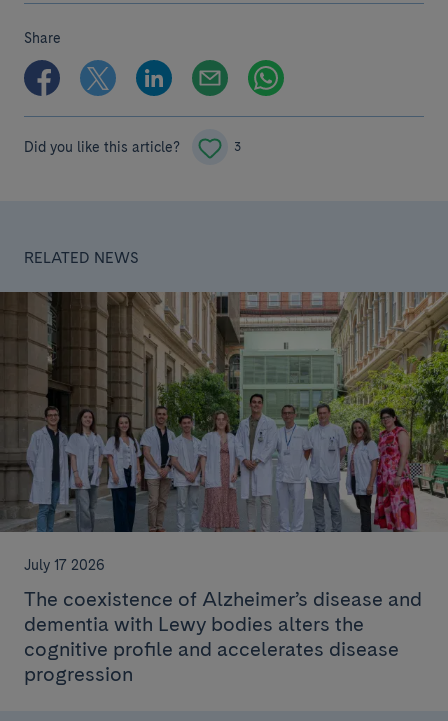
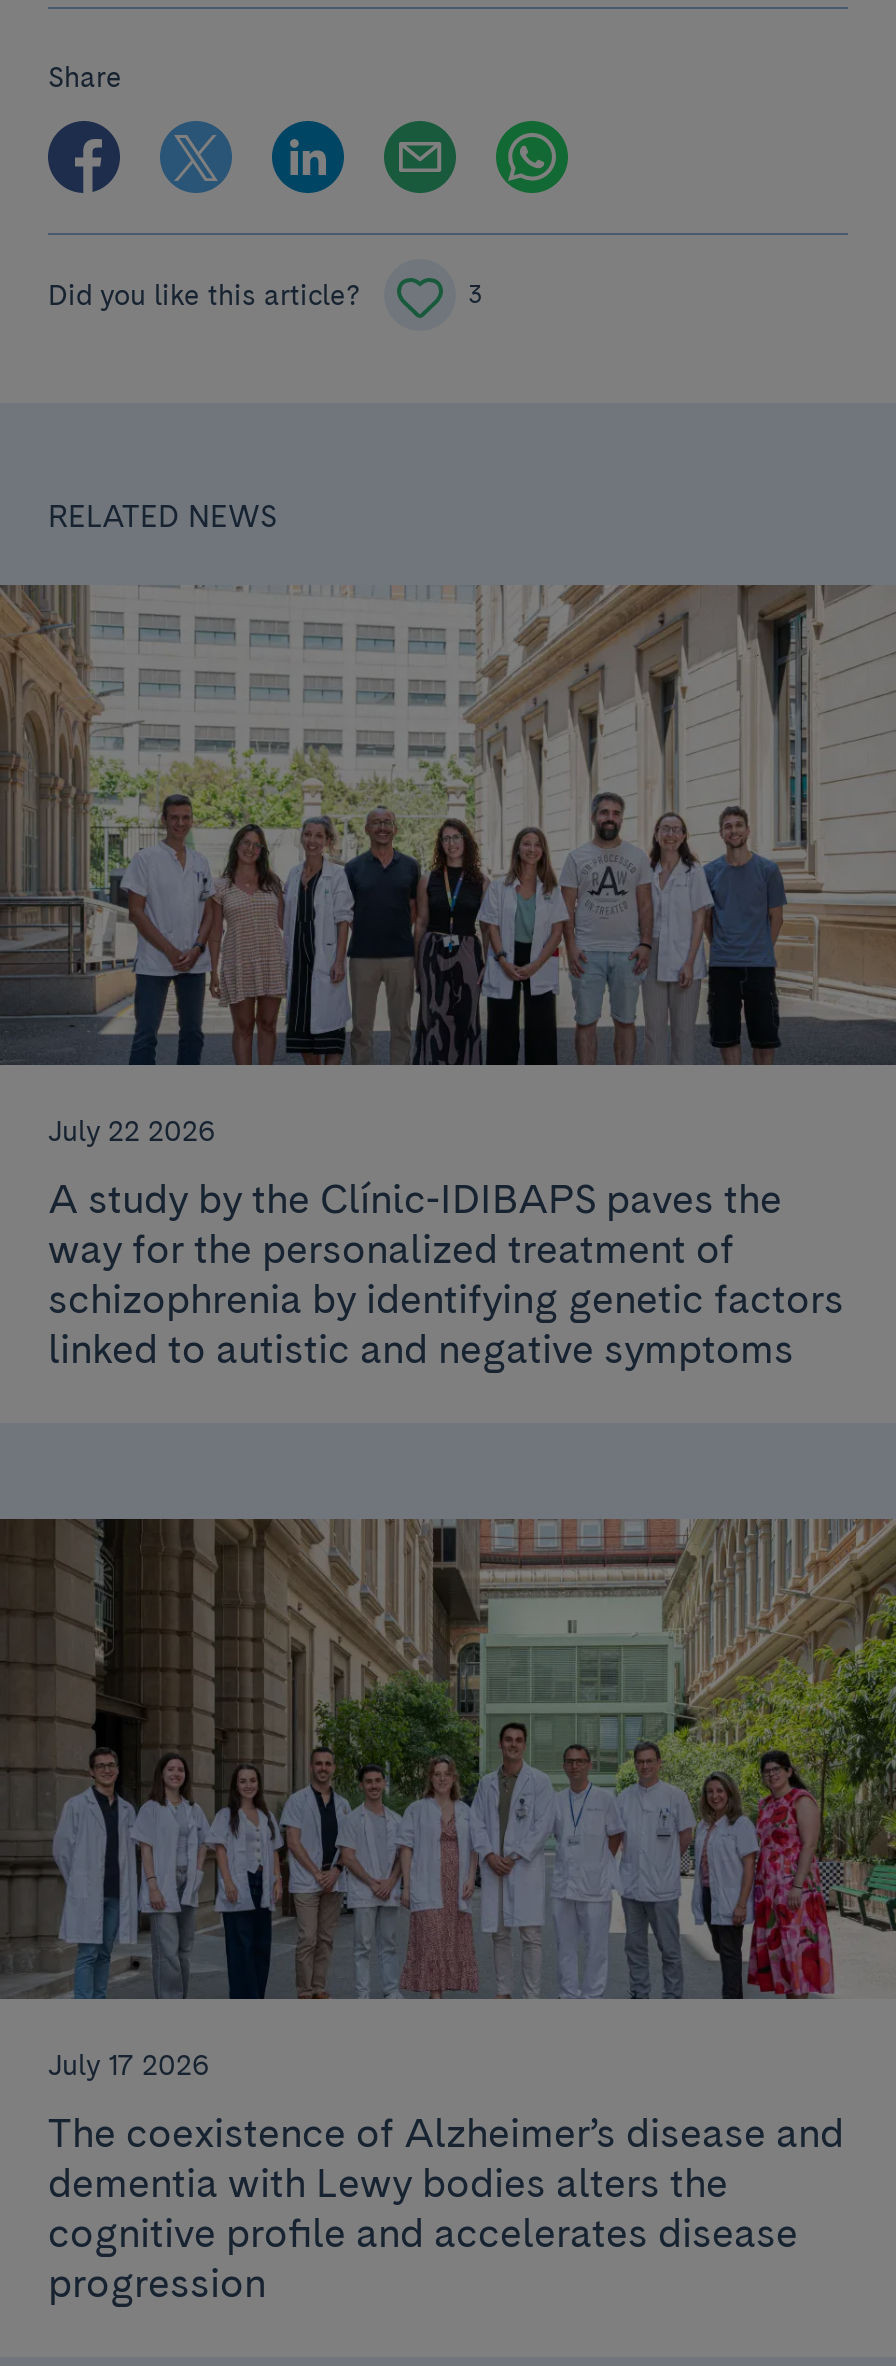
none -> [6,584,890,1373] [image] | July 22 2026 | A study by the Clínic-IDIBAPS paves the | way for the personalized treatment of | schizophrenia by identifying genetic factors | linked to autistic and negative symptoms

